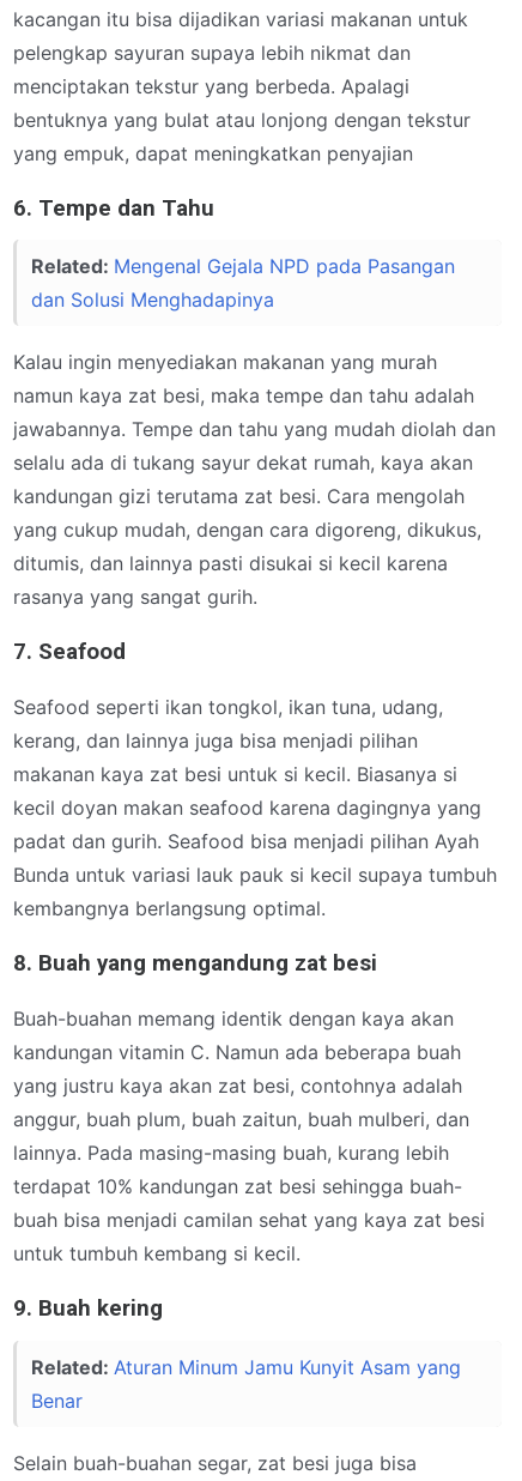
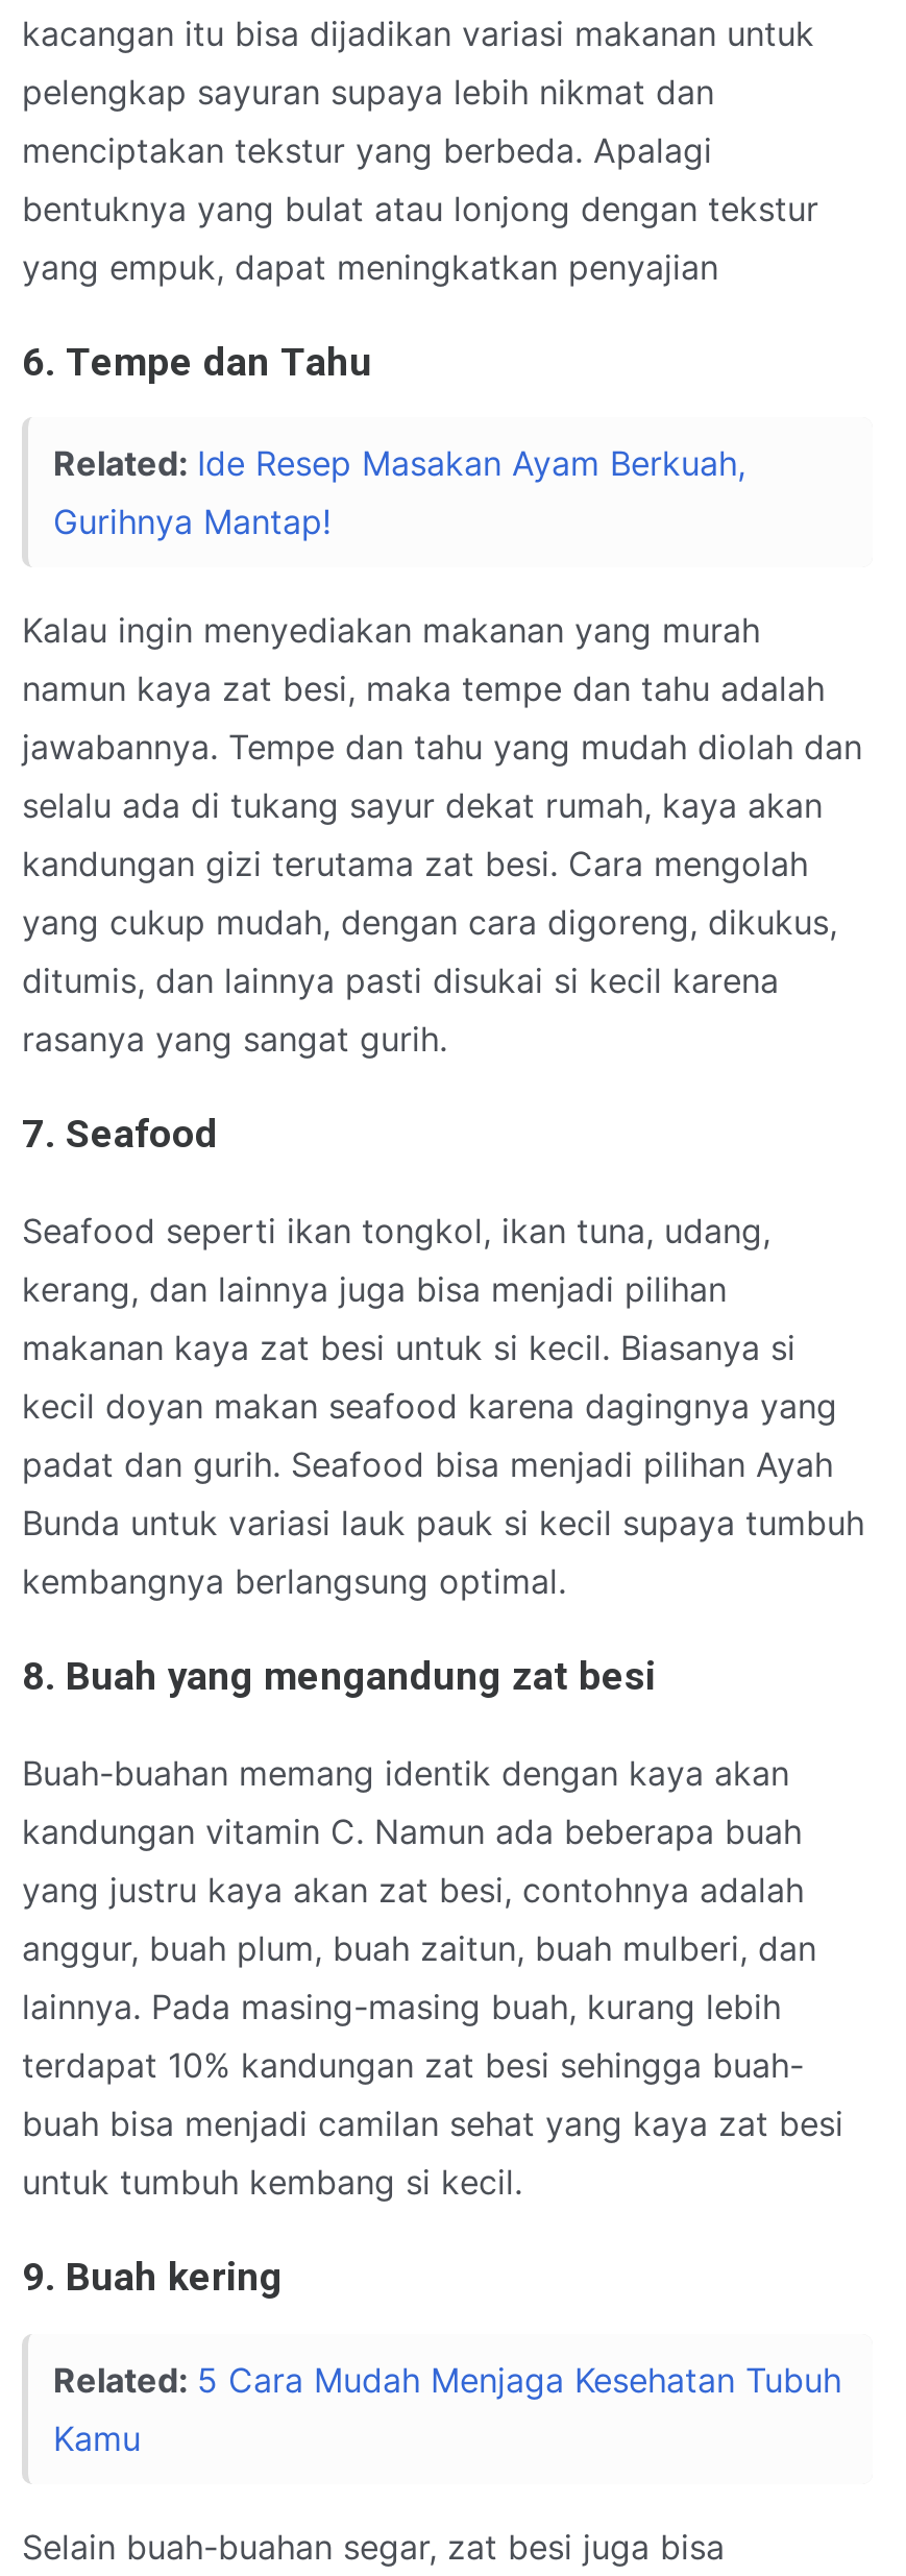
[31,254,455,312] Related: Mengenal Gejala NPD pada Pasangan | dan Solusi Menghadapinya -> [53,443,745,543] Related: Ide Resep Masakan Ayam Berkuah, | Gurihnya Mantap!
[31,1355,461,1412] Related: Aturan Minum Jamu Kunyit Asam yang | Benar -> [53,2358,841,2459] Related: 5 Cara Mudah Menjaga Kesehatan Tubuh | Kamu

